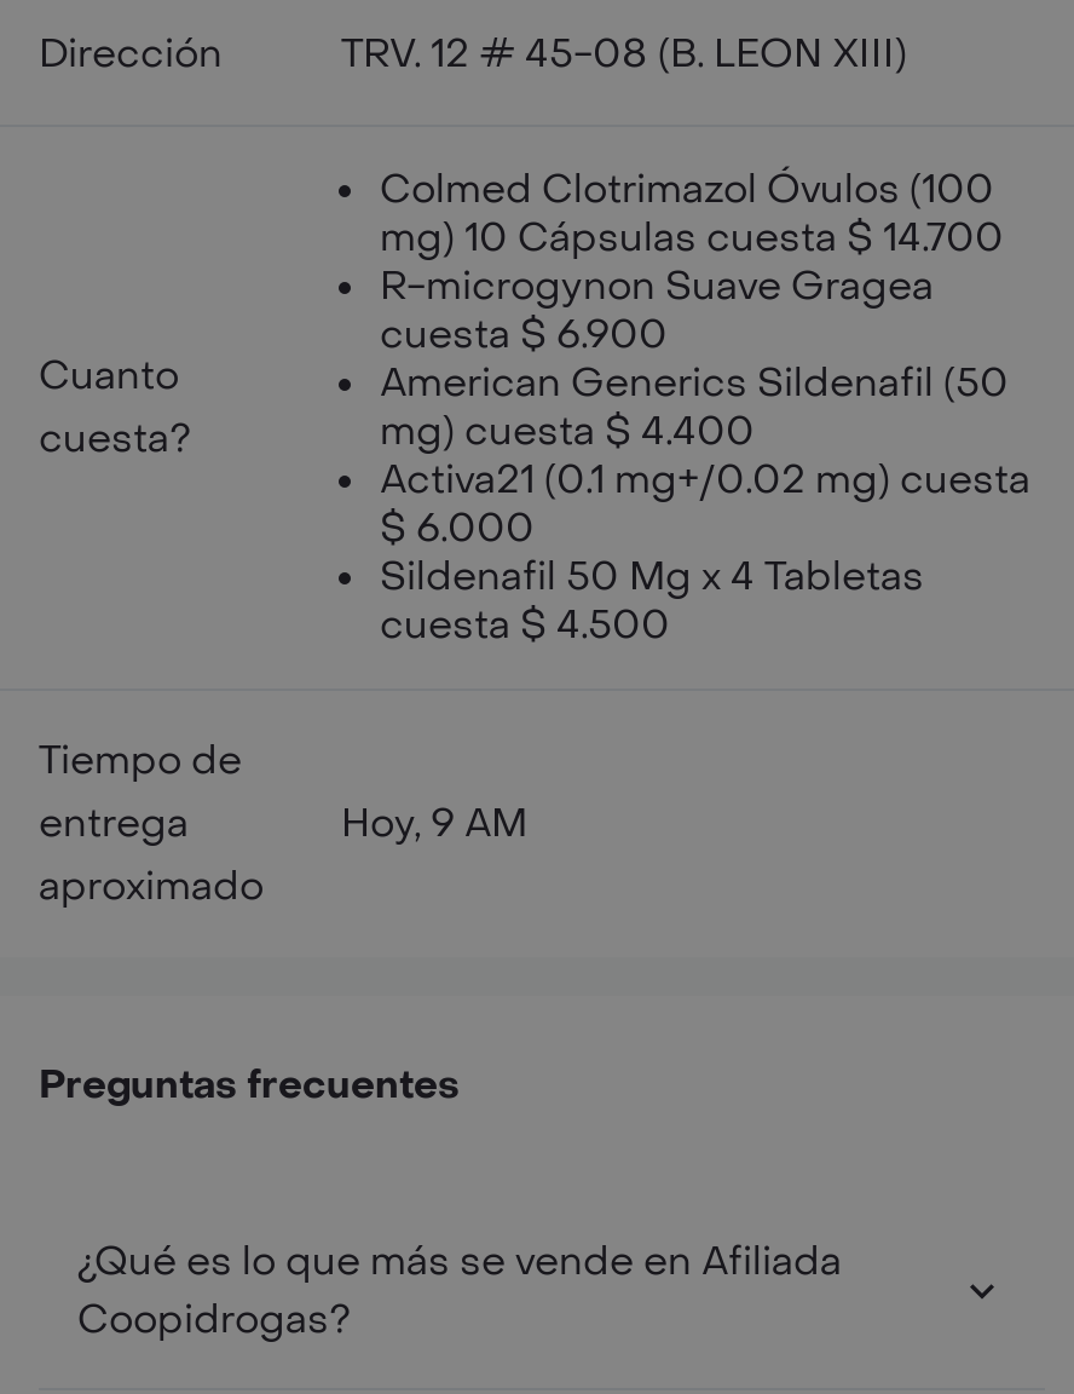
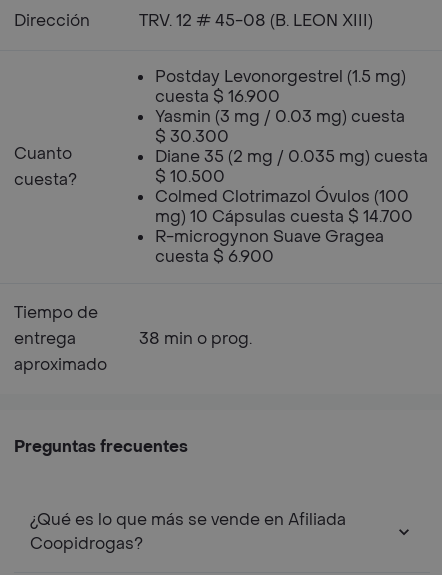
none -> [155,66,428,187] Postday Levonorgestrel (1.5 mg) | cuesta $ 16.900 | Yasmin (3 mg / 0.03 mg) cuesta | $ 30.300 | Diane 35 (2 mg / 0.035 mg) cuesta | $ 10.500
moved [380,163,1004,359] -> [155,186,413,267]: Colmed Clotrimazol Óvulos (100 | mg) 10 Cápsulas cuesta $ 14.700 | R-microgynon Suave Gragea | cuesta $ 6.900
[380,357,1030,650] American Generics Sildenafil (50 | mg) cuesta $ 4.400 | Activa21 (0.1 mg+/0.02 mg) cuesta | $ 6.000 | Sildenafil 50 Mg x 4 Tabletas | cuesta $ 4.500 -> none
[341,797,527,848] Hoy, 9 AM -> [139,328,252,349] 38 min o prog.

